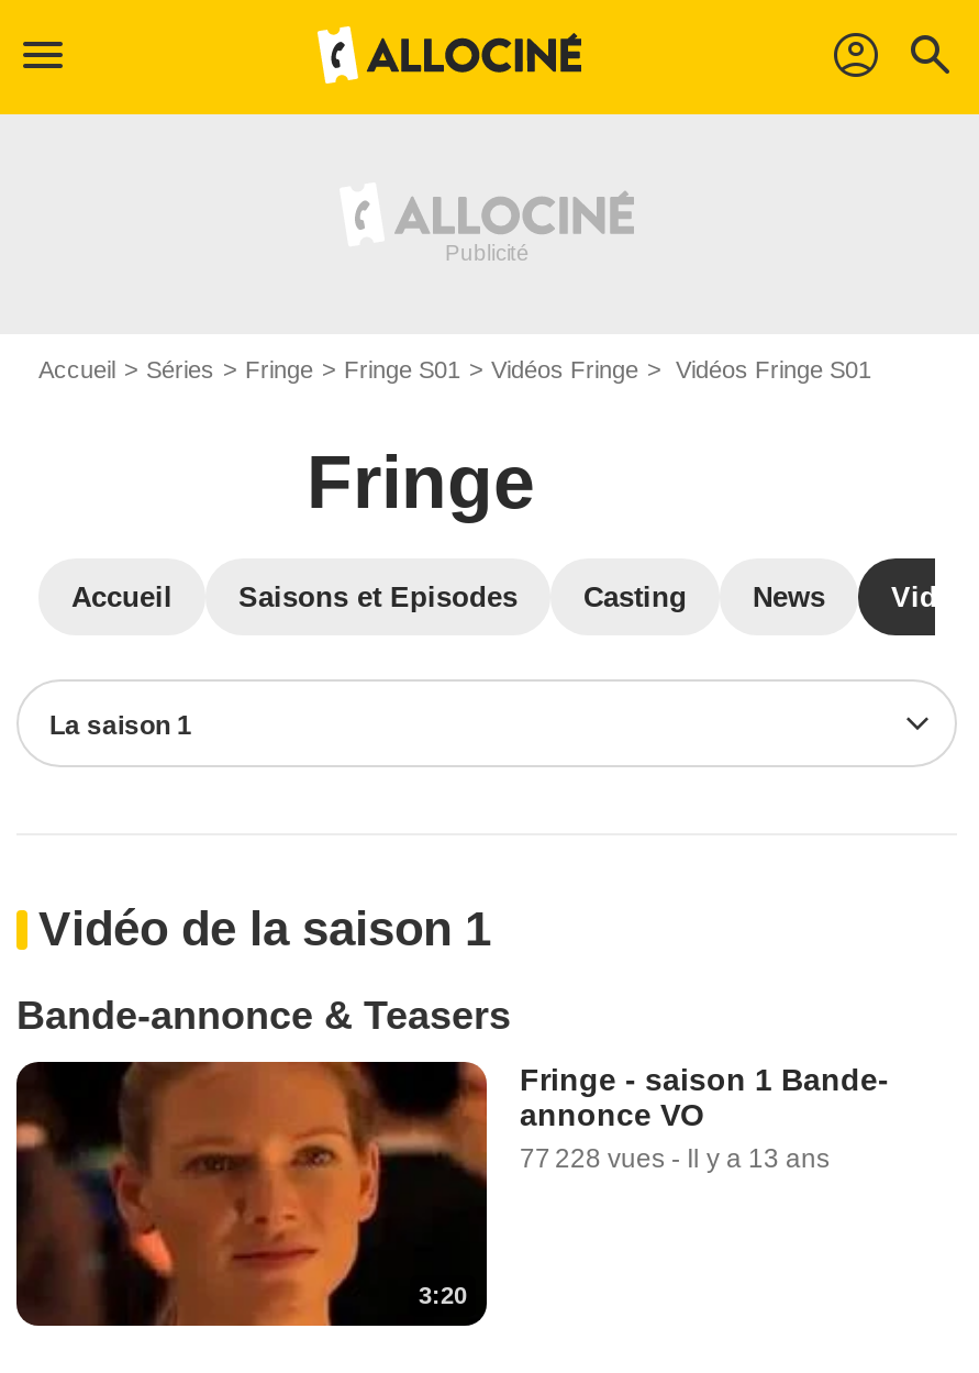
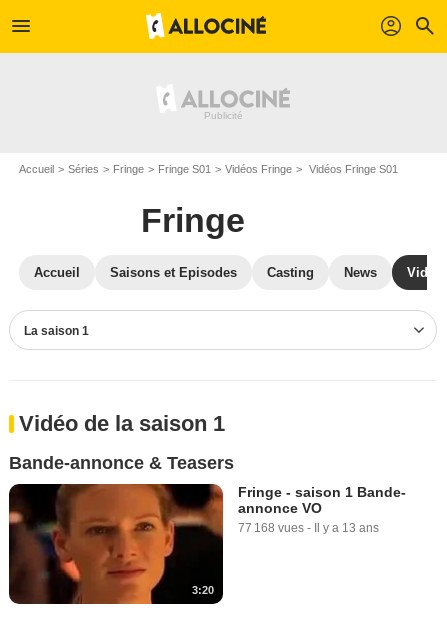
[520,1143,830,1174] 77 228 vues - Il y a 13 ans -> [238,521,379,535] 77 168 vues - Il y a 13 ans

